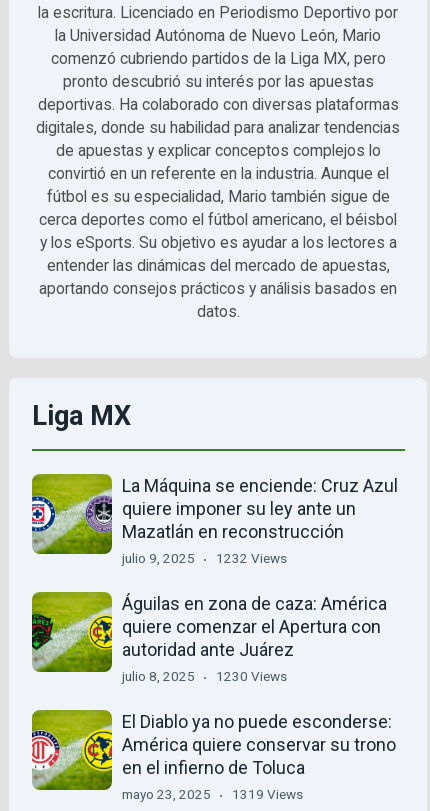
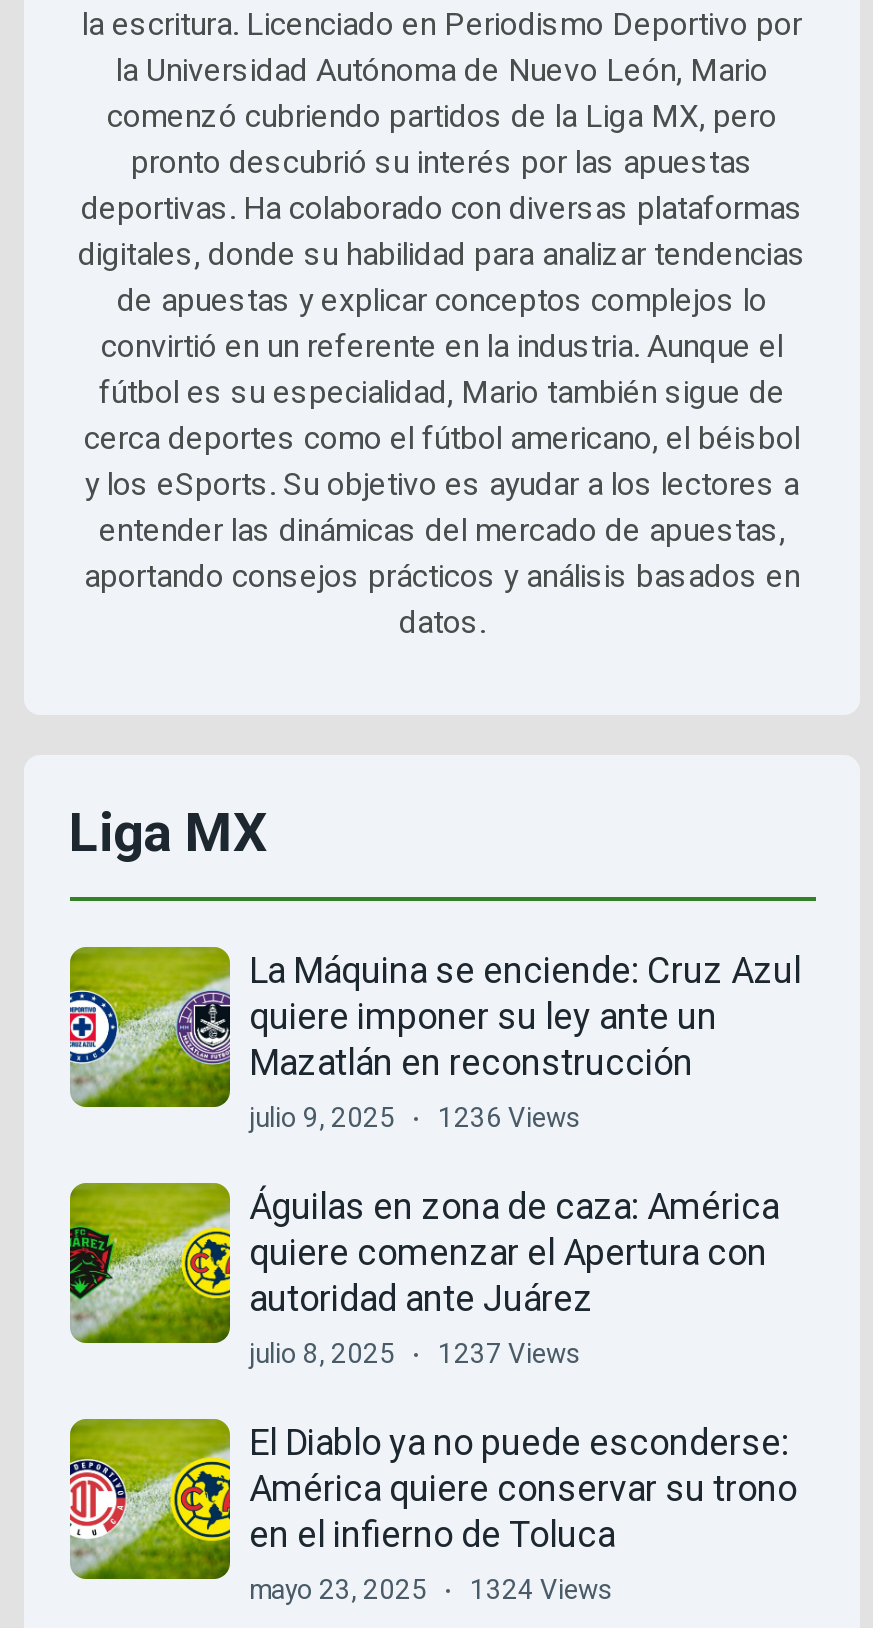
[121,550,287,566] julio 9, 2025 1232 Views -> [249,1100,580,1132] julio 9, 2025 1236 Views
[121,668,287,684] julio 8, 2025 1230 Views -> [249,1337,580,1369] julio 8, 2025 1237 Views
[121,786,303,802] mayo 23, 2025 1319 Views -> [249,1573,612,1605] mayo 23, 2025 1324 Views

